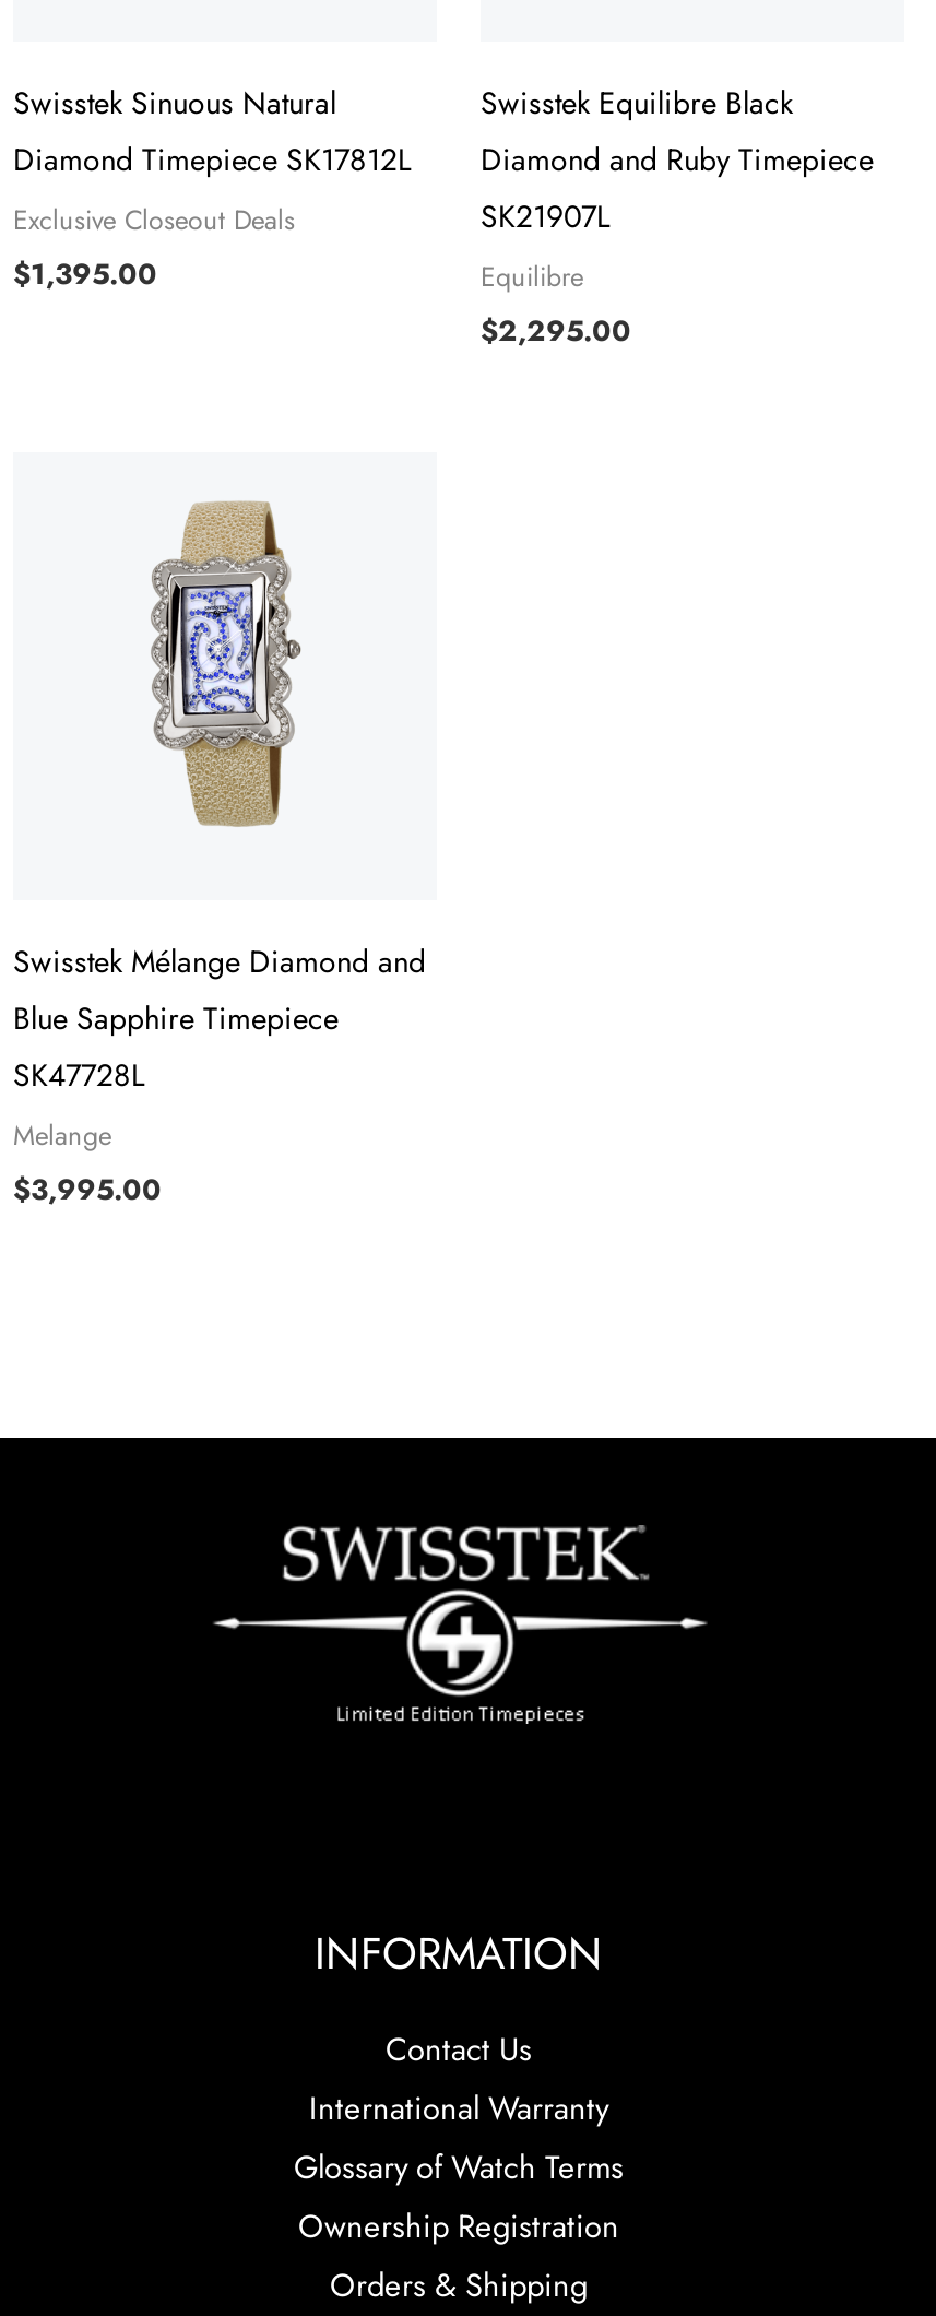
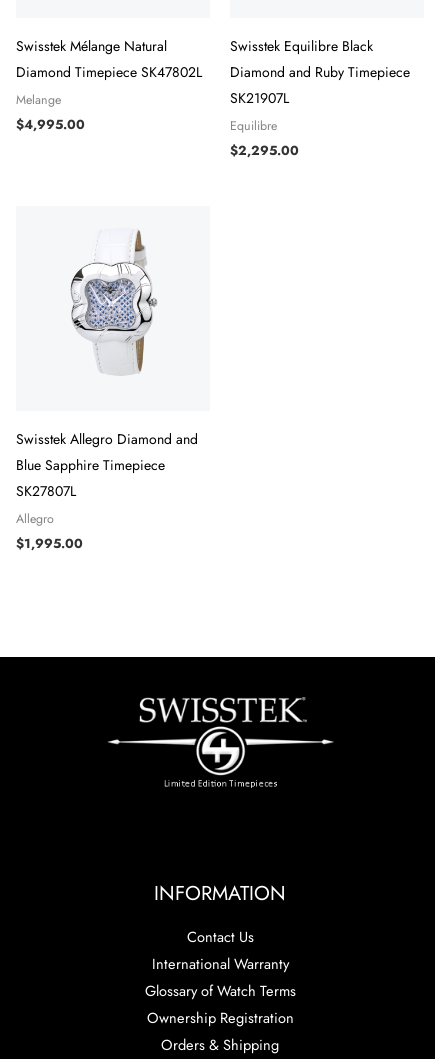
[13,81,411,295] Swisstek Sinuous Natural | Diamond Timepiece SK17812L | Exclusive Closeout Deals | $1,395.00 -> [16,36,202,134] Swisstek Mélange Natural | Diamond Timepiece SK47802L | Melange | $4,995.00
[133,500,319,828] [image] -> [70,229,157,377] [image]
[13,940,426,984] Swisstek Mélange Diamond and -> [16,429,198,449] Swisstek Allegro Diamond and
[13,1054,162,1211] SK47728L | Melange | $3,995.00 -> [16,481,83,553] SK27807L | Allegro | $1,995.00

